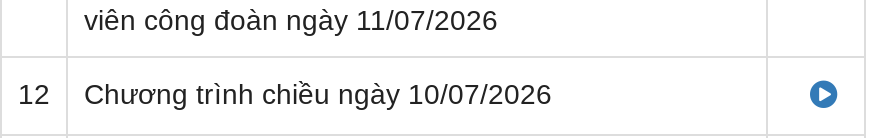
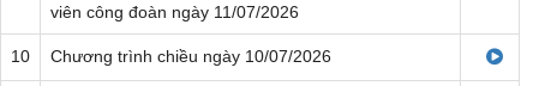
[18,78,552,110] 12 Chương trình chiều ngày 10/07/2026 -> [11,46,331,65] 10 Chương trình chiều ngày 10/07/2026

